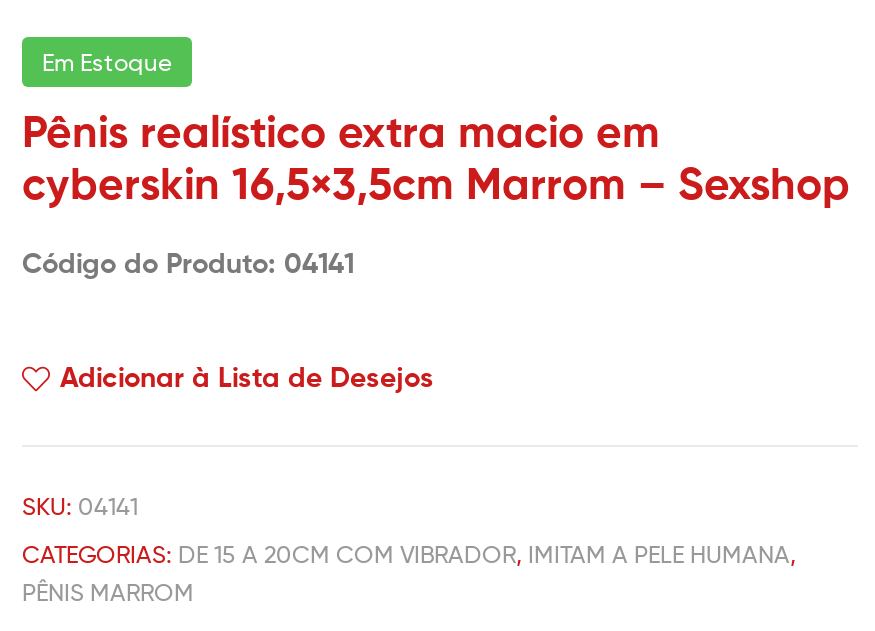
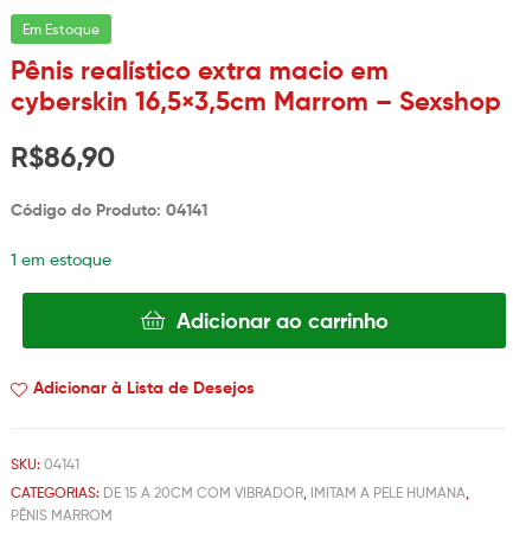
none -> [11,140,115,174] R$86,90
none -> [11,249,388,334] 1 em estoque | Adicionar ao carrinho

